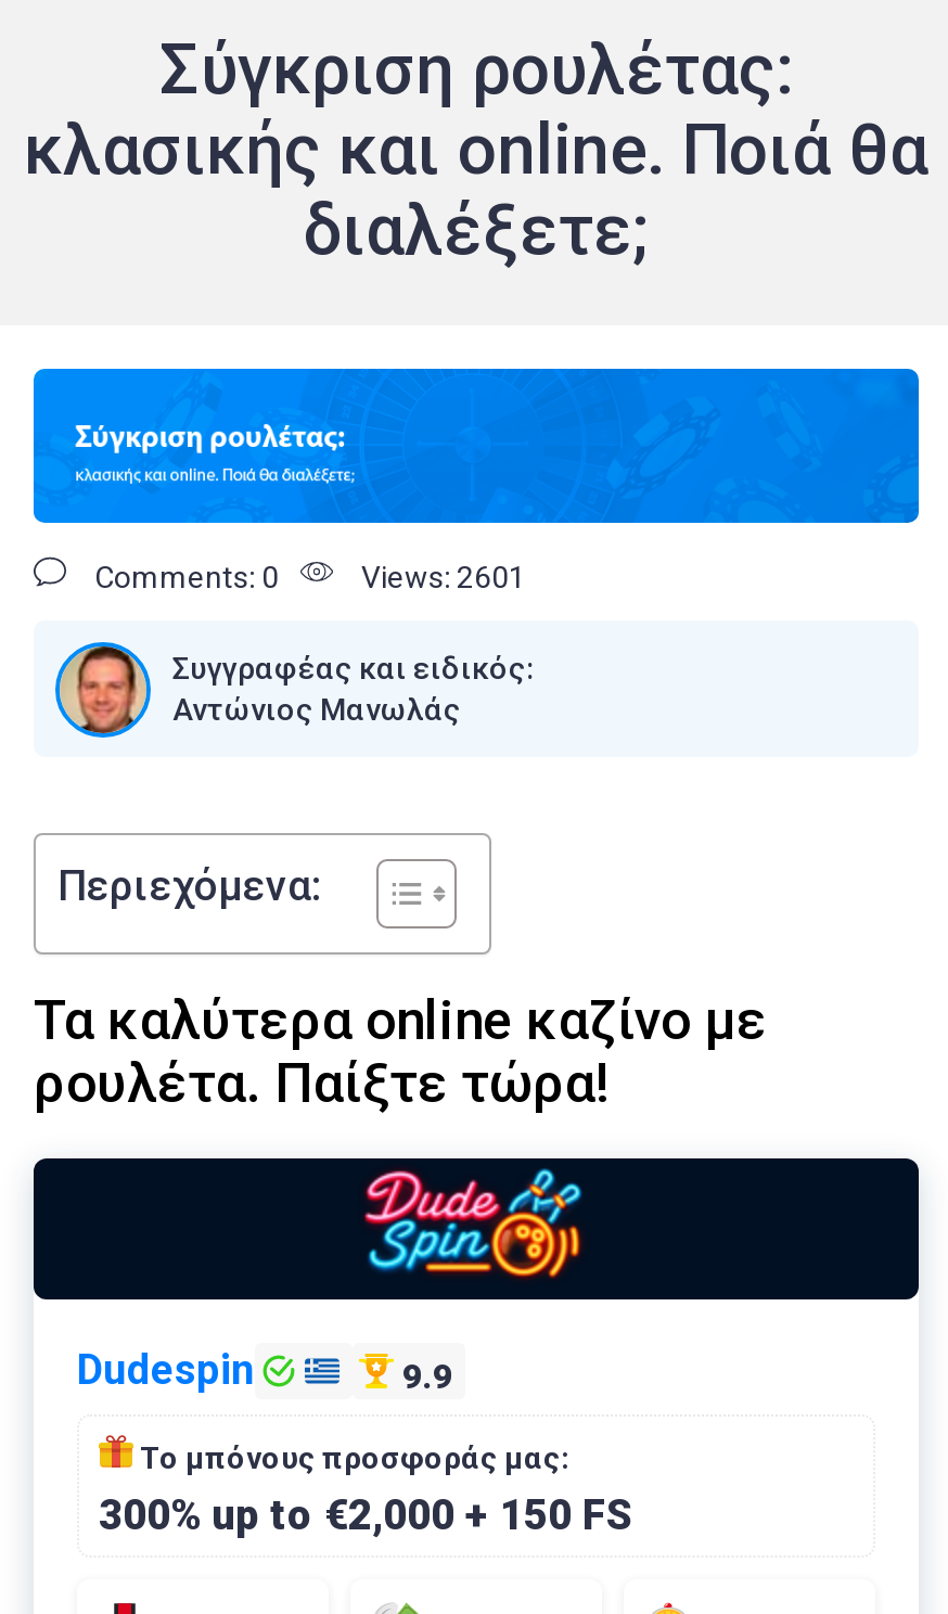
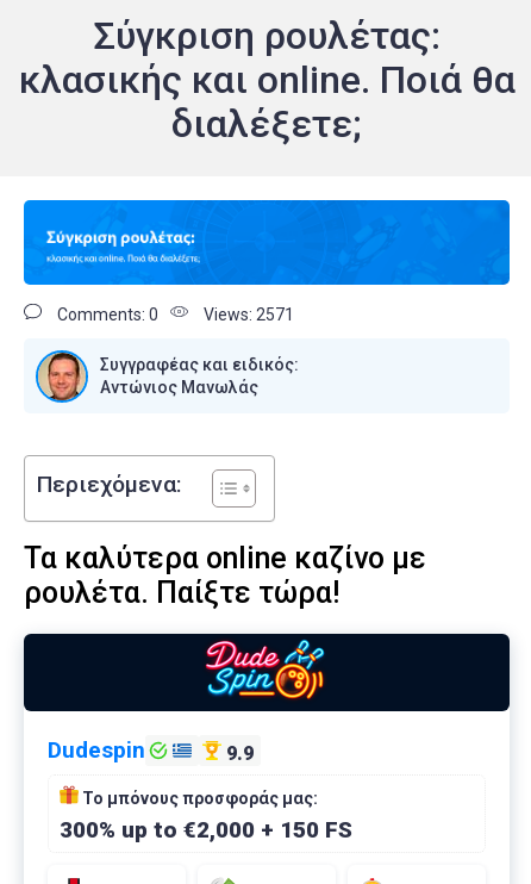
[355,559,526,593] Views: 2601 -> [200,304,294,323] Views: 2571

